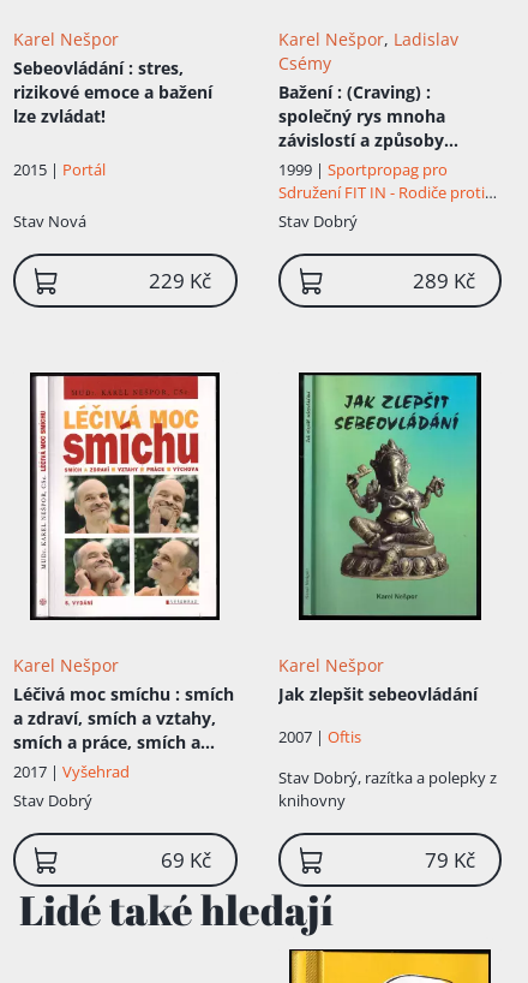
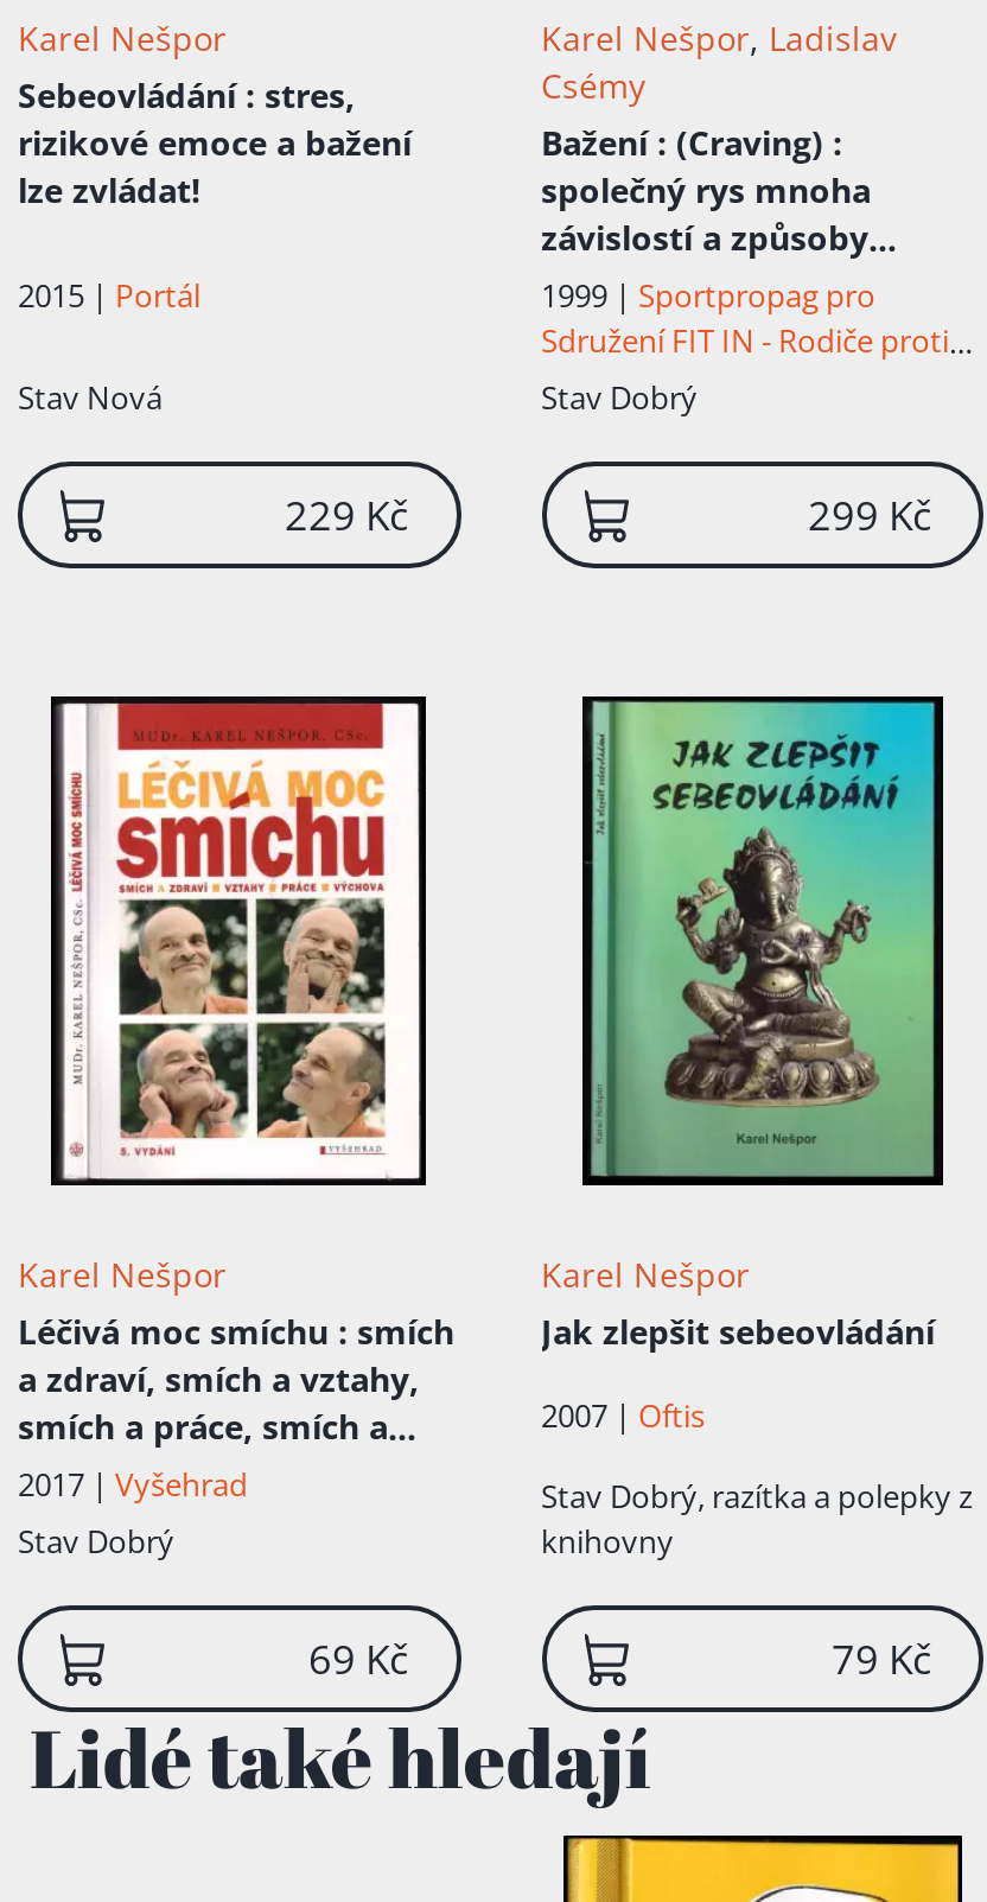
[413,267,475,295] 289 Kč -> [808,489,931,543] 299 Kč

